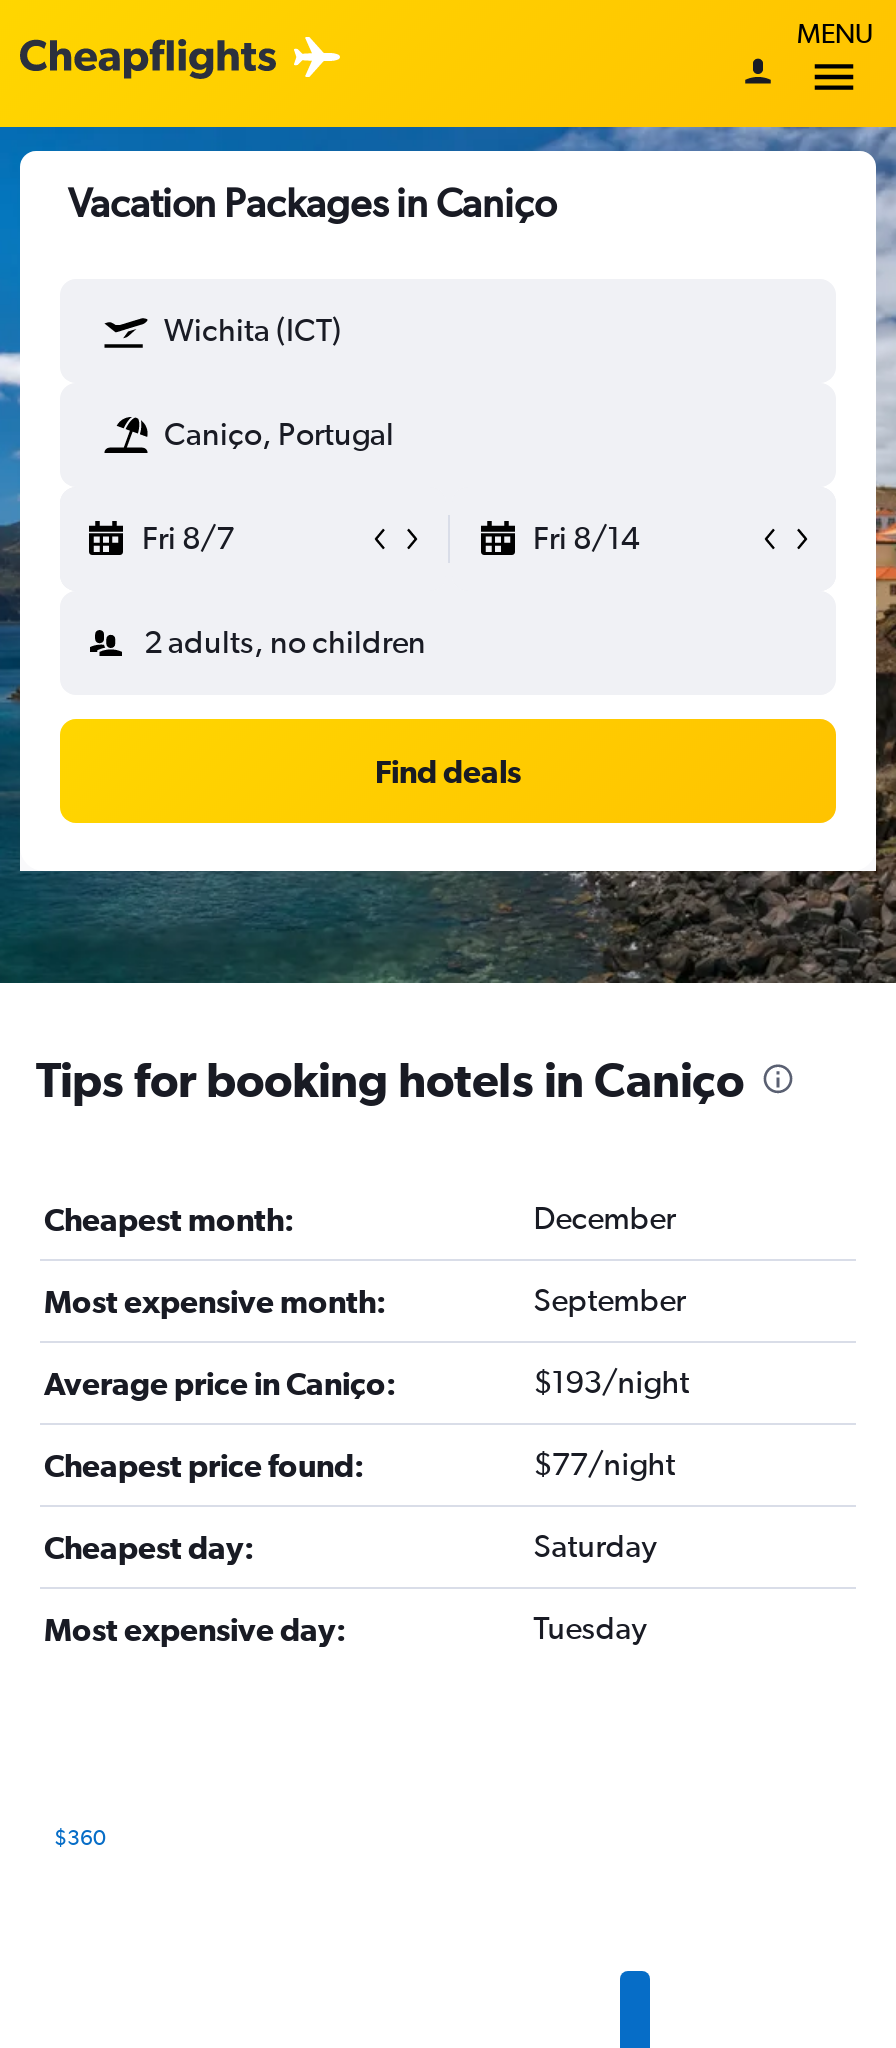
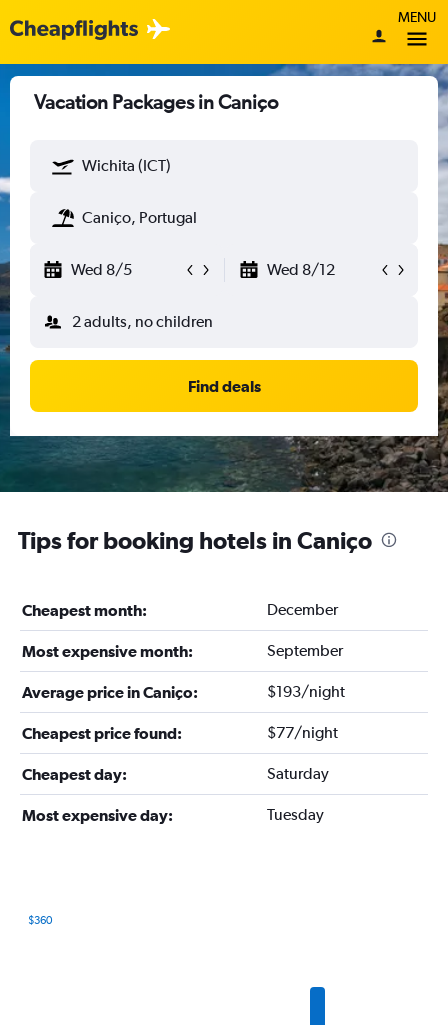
[142,519,639,557] Fri 8/7 | Fri 8/14 -> [71,260,334,279] Wed 8/5 | Wed 8/12

